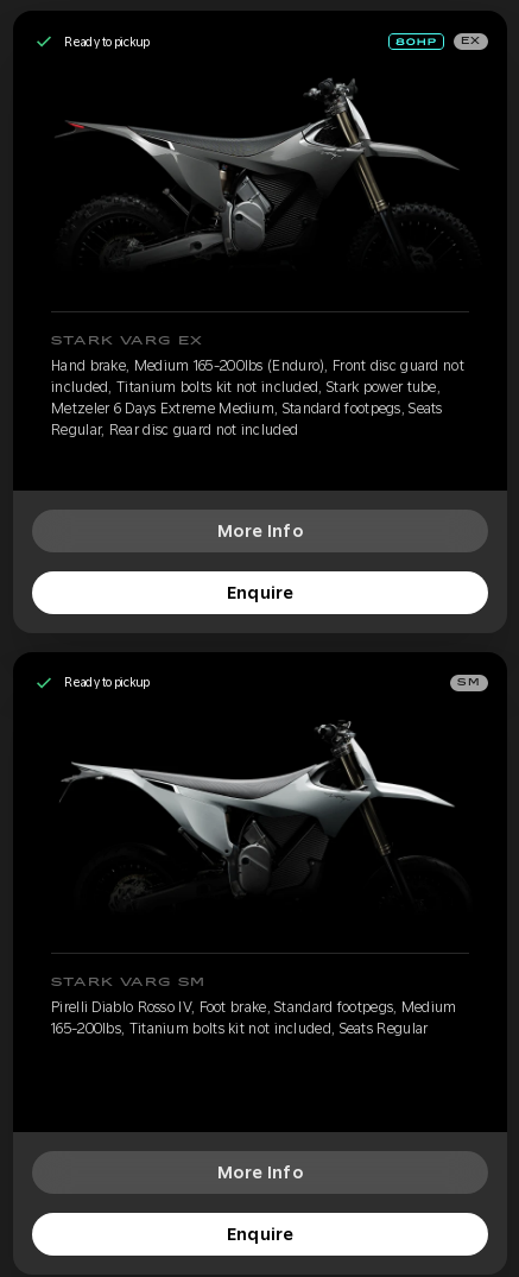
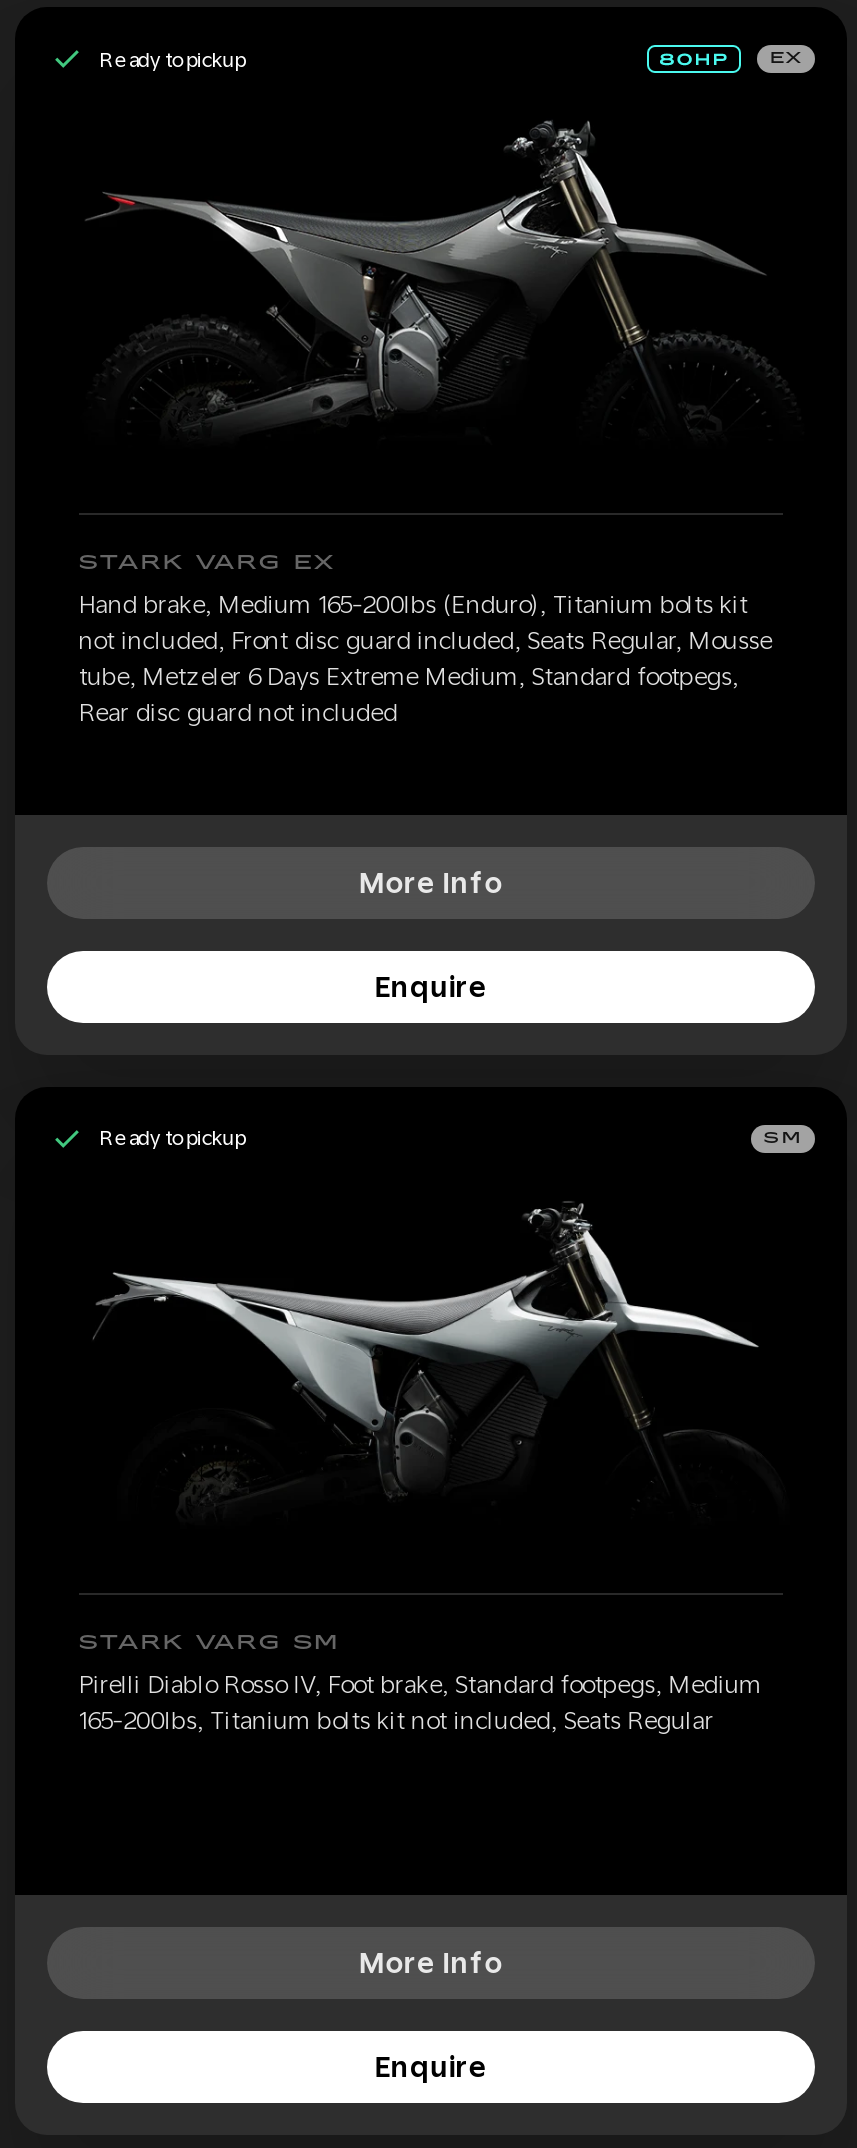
[51,357,464,438] Hand brake, Medium 165-200lbs (Enduro), Front disc guard not | included, Titanium bolts kit not included, Stark power tube, | Metzeler 6 Days Extreme Medium, Standard footpegs, Seats | Regular, Rear disc guard not included -> [79,591,772,727] Hand brake, Medium 165-200lbs (Enduro), Titanium bolts kit | not included, Front disc guard included, Seats Regular, Mousse | tube, Metzeler 6 Days Extreme Medium, Standard footpegs, | Rear disc guard not included

